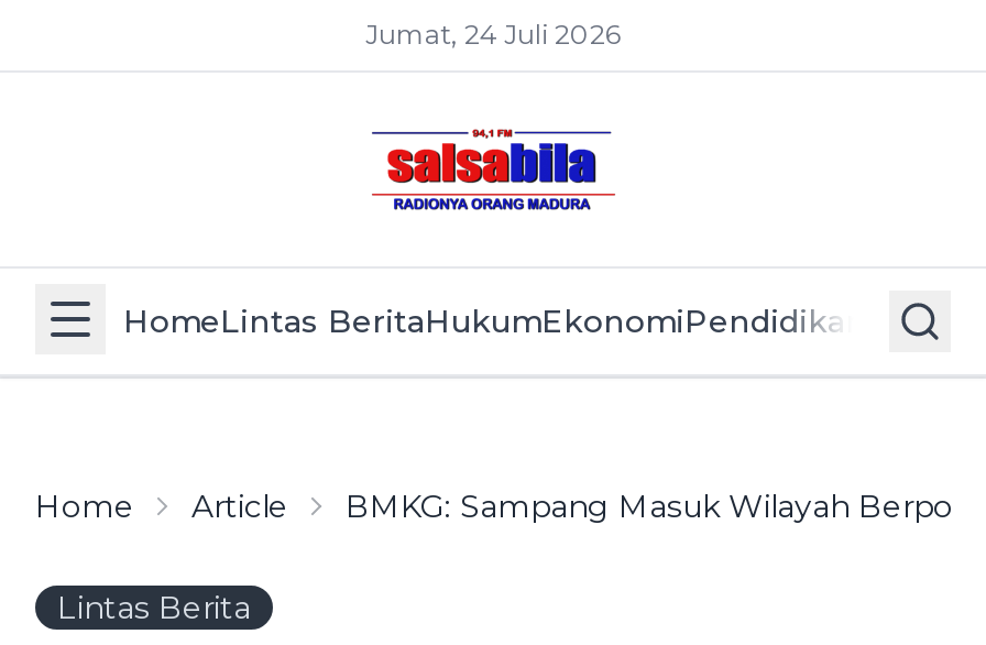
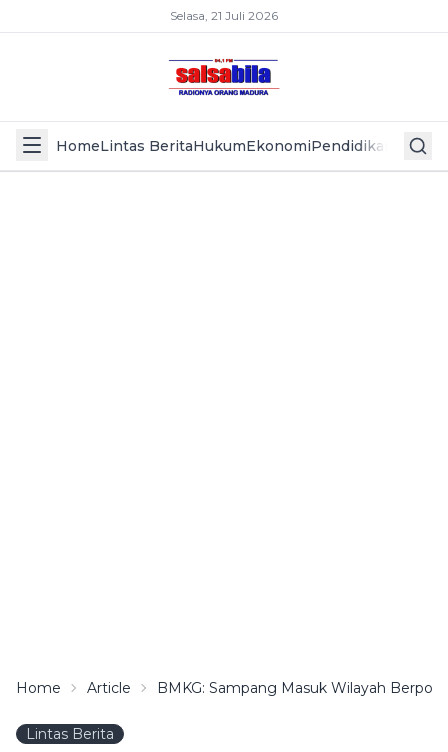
[365,18,621,51] Jumat, 24 Juli 2026 -> [170,8,278,23] Selasa, 21 Juli 2026

